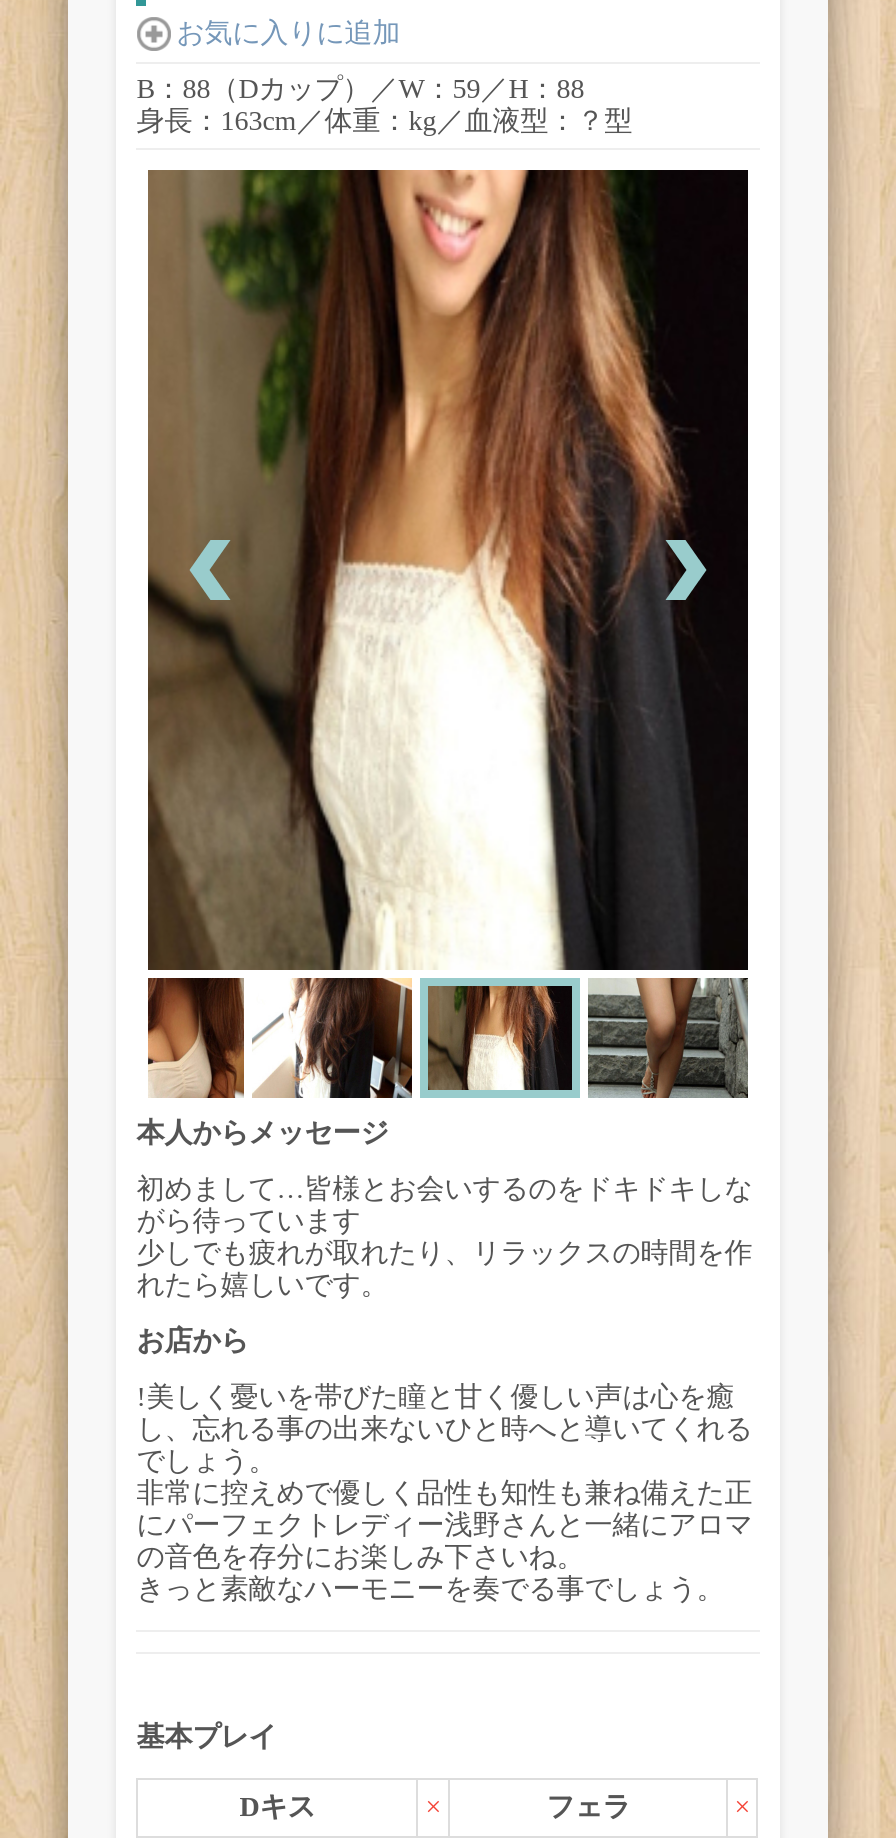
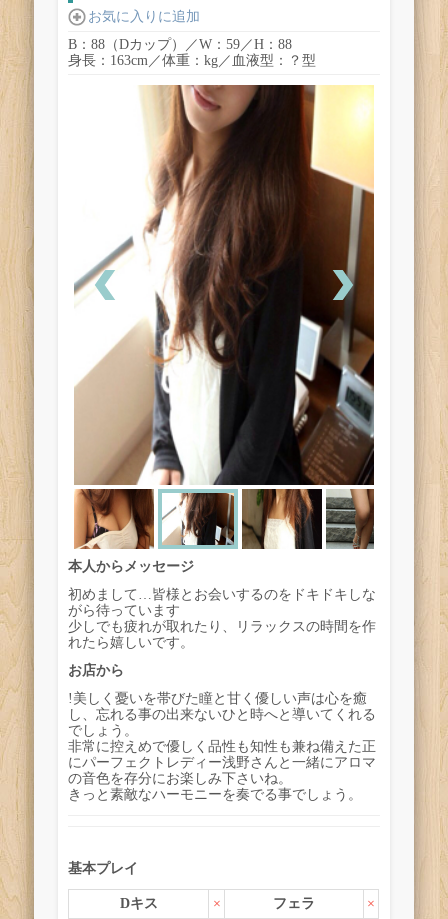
[146,168,750,1100] [image] -> [74,84,375,550] [image]

